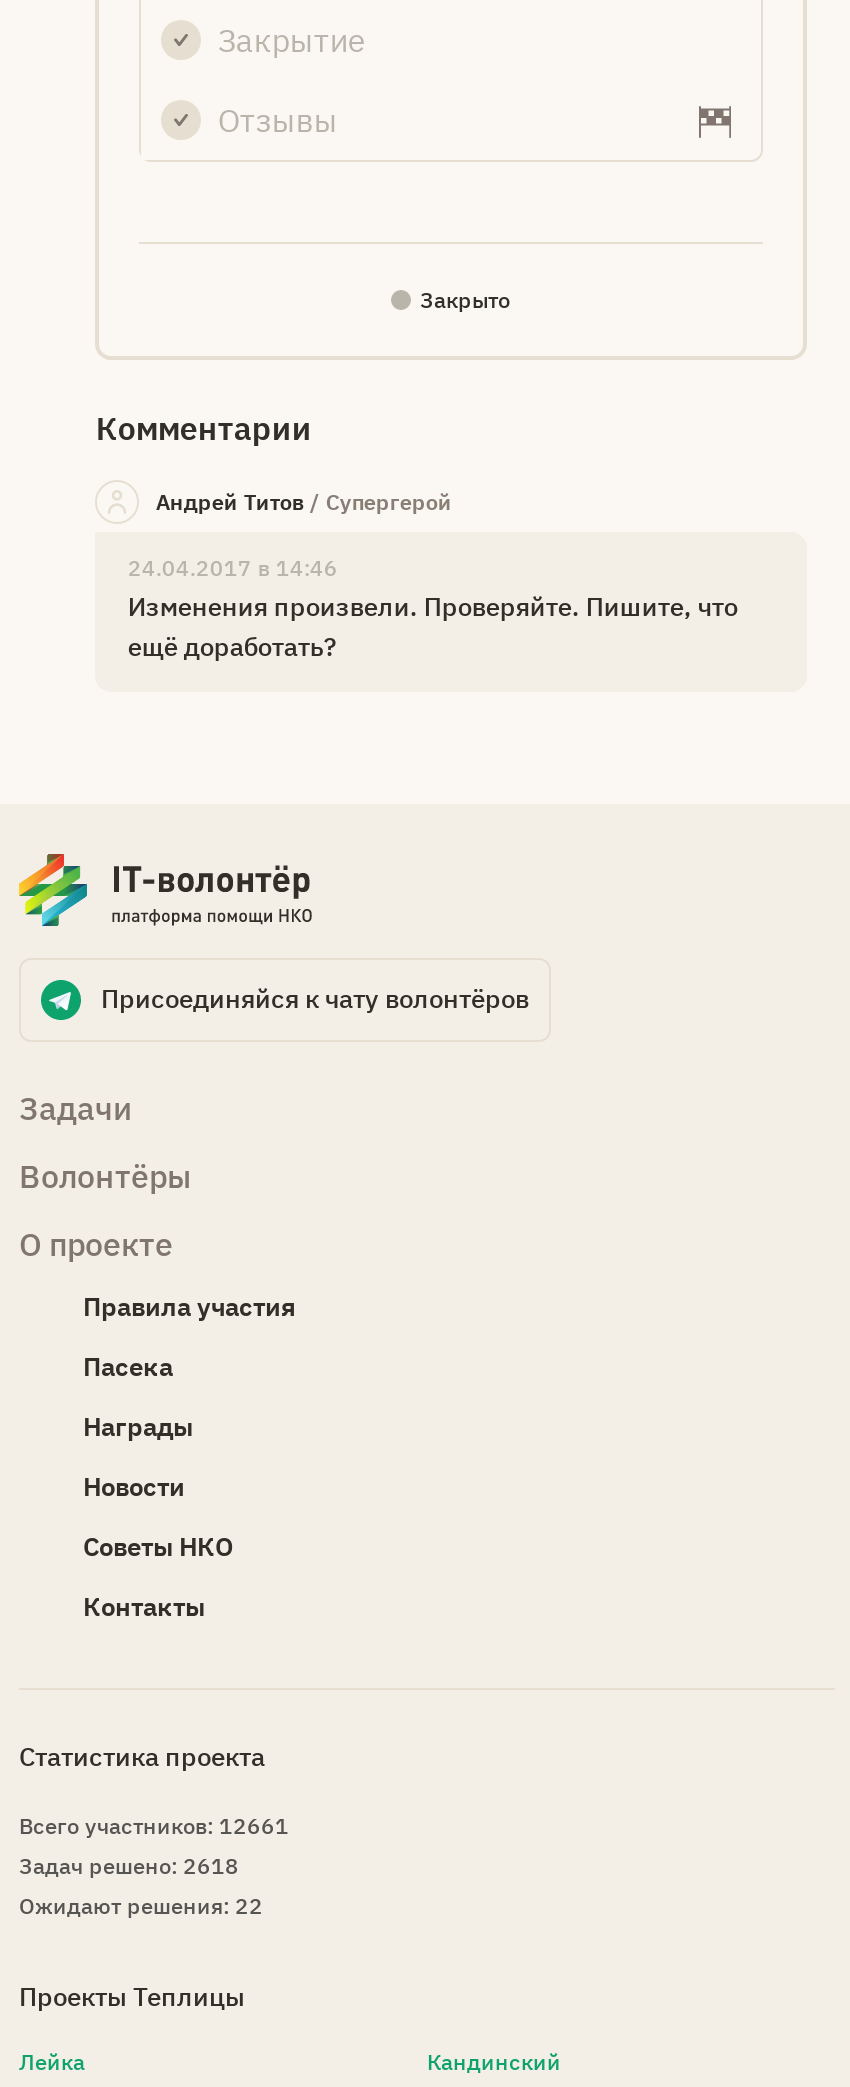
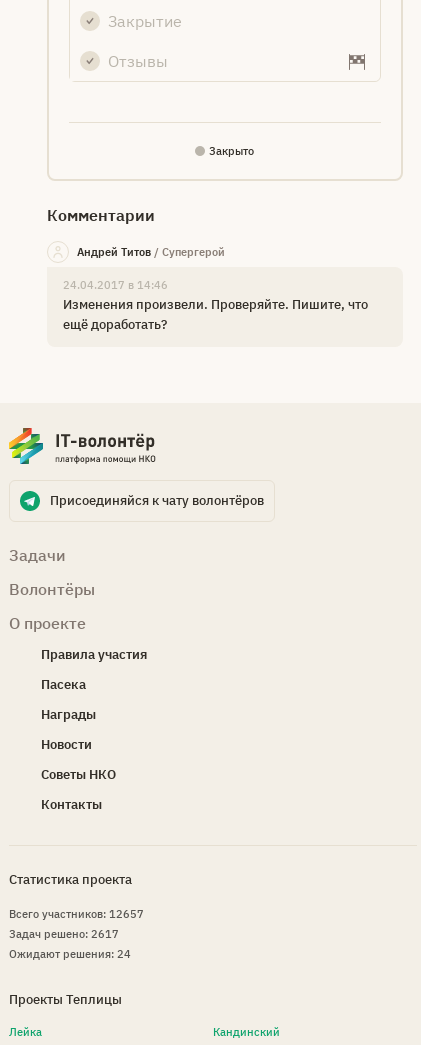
[19,1812,289,1840] Всего участников: 12661 -> [9,907,144,921] Всего участников: 12657
[19,1852,239,1880] Задач решено: 2618 -> [9,927,119,941] Задач решено: 2617
[19,1892,263,1920] Ожидают решения: 22 -> [9,947,131,961] Ожидают решения: 24

